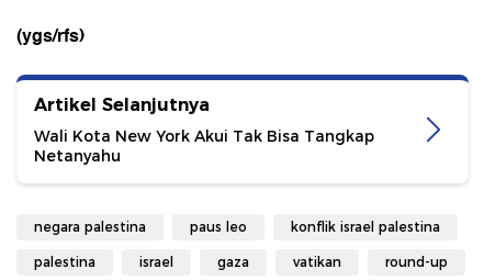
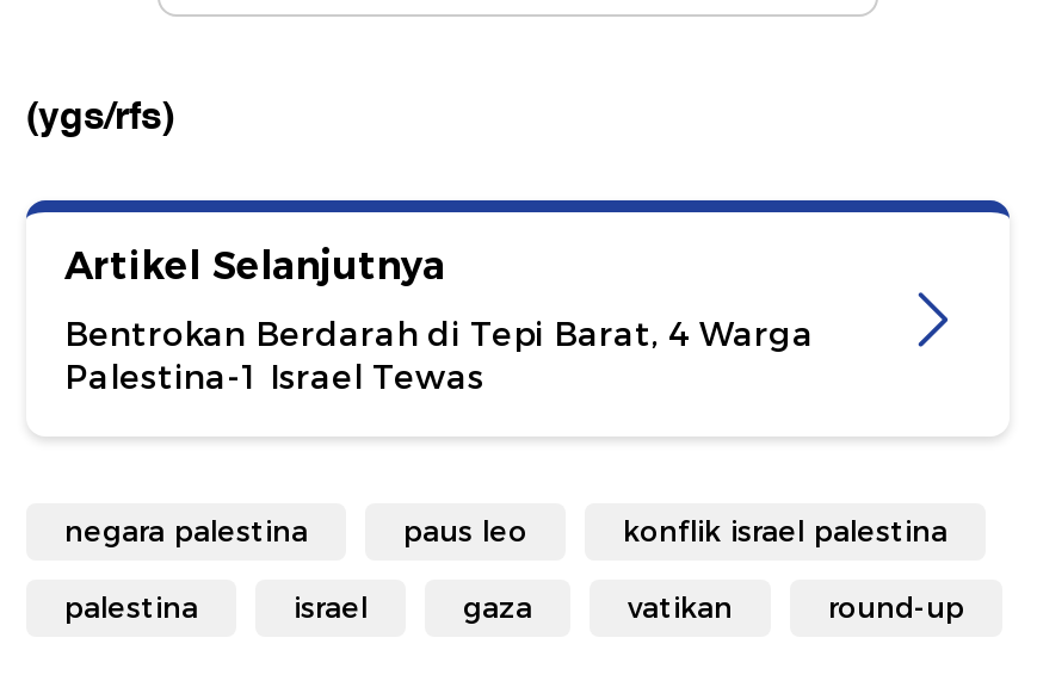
[34,127,374,166] Wali Kota New York Akui Tak Bisa Tangkap | Netanyahu -> [64,313,814,399] Bentrokan Berdarah di Tepi Barat, 4 Warga | Palestina-1 Israel Tewas

